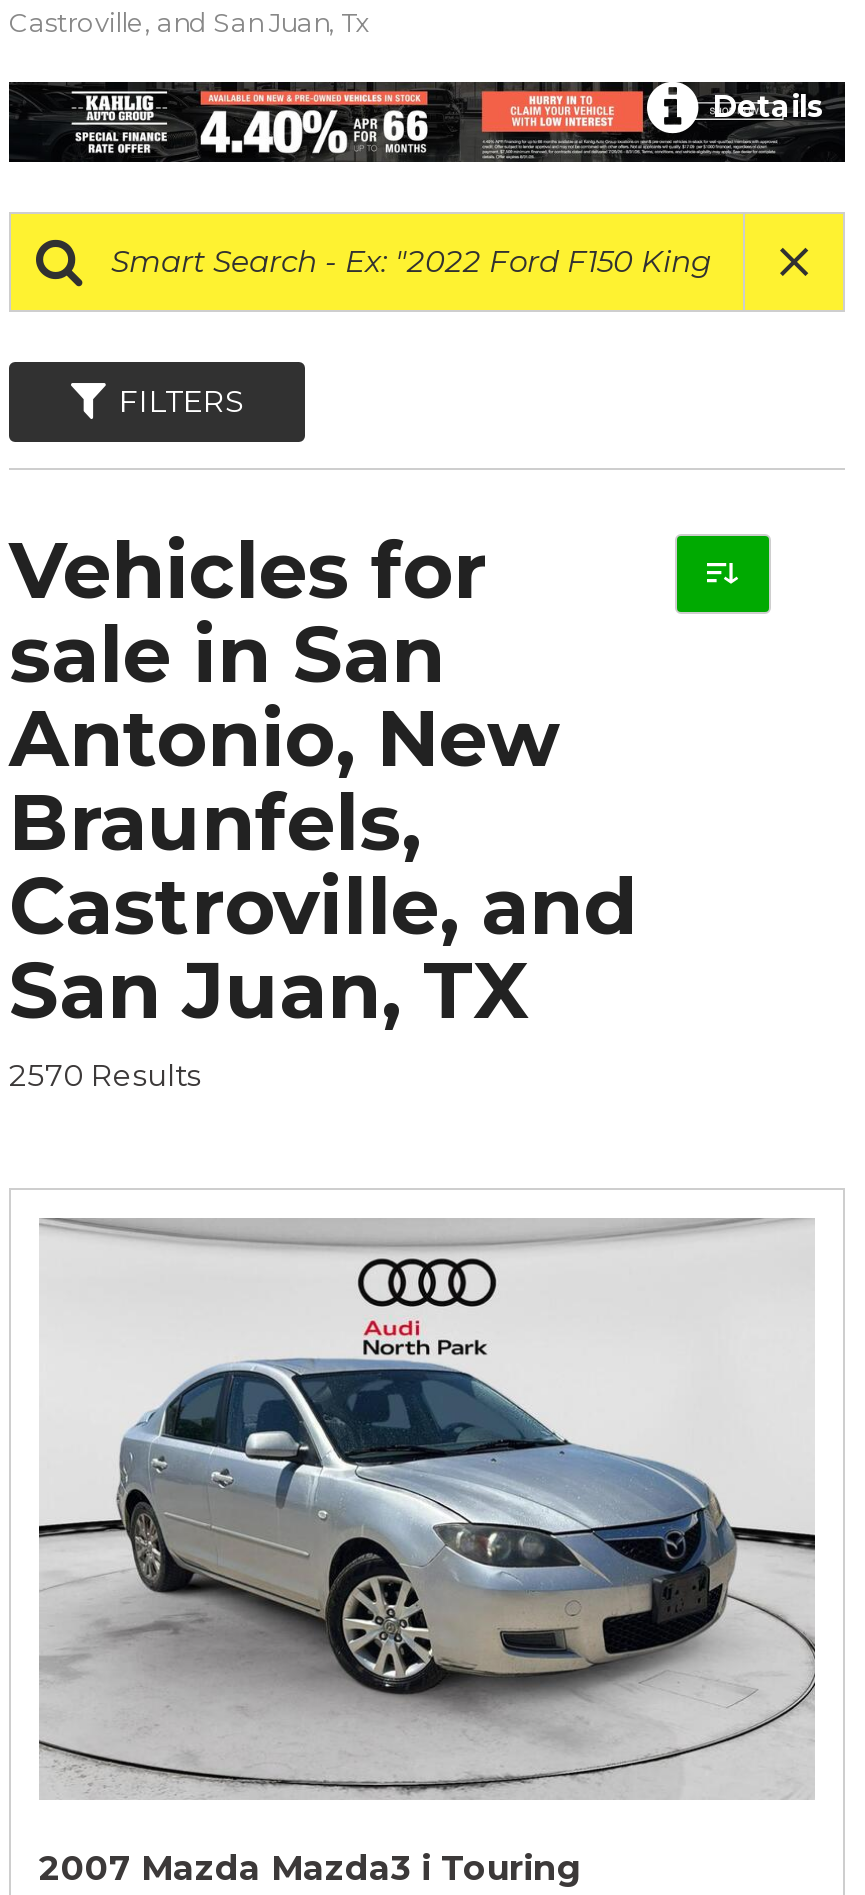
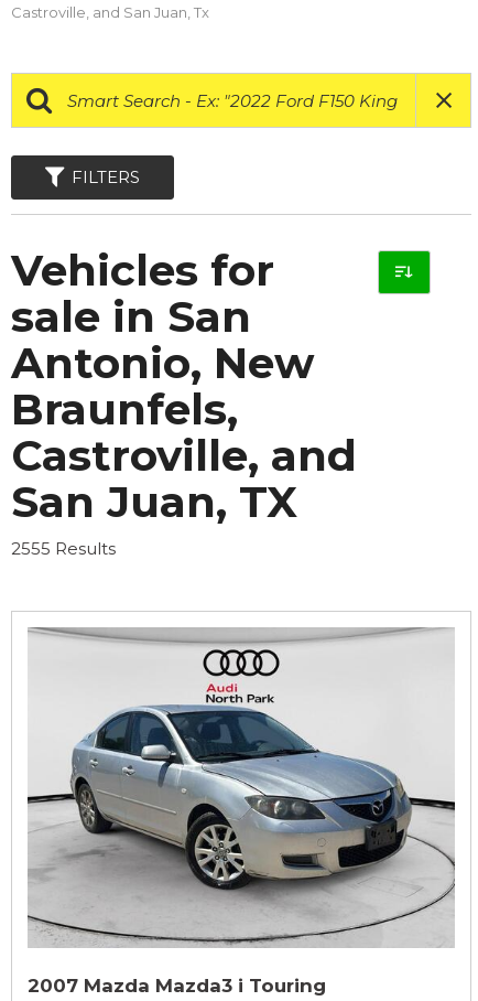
[705,88,825,126] Details -> none
[9,1055,201,1093] 2570 Results -> [11,538,116,559] 2555 Results

